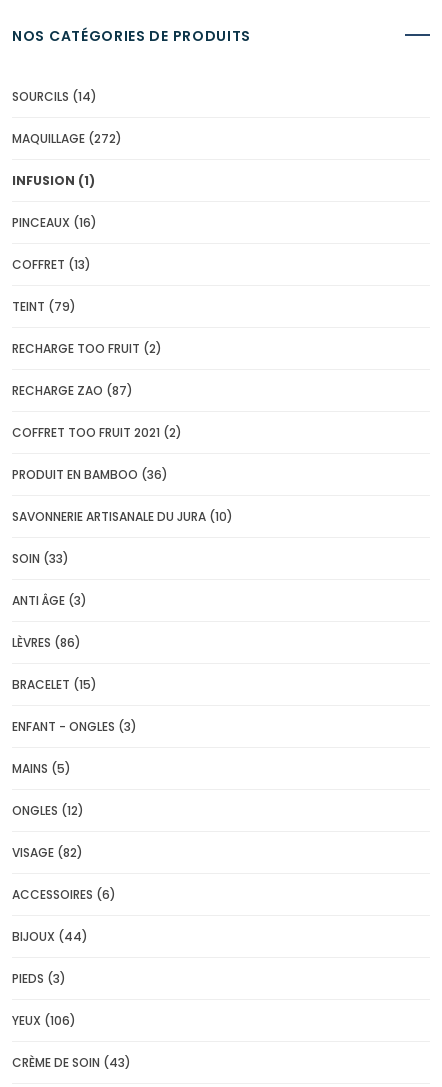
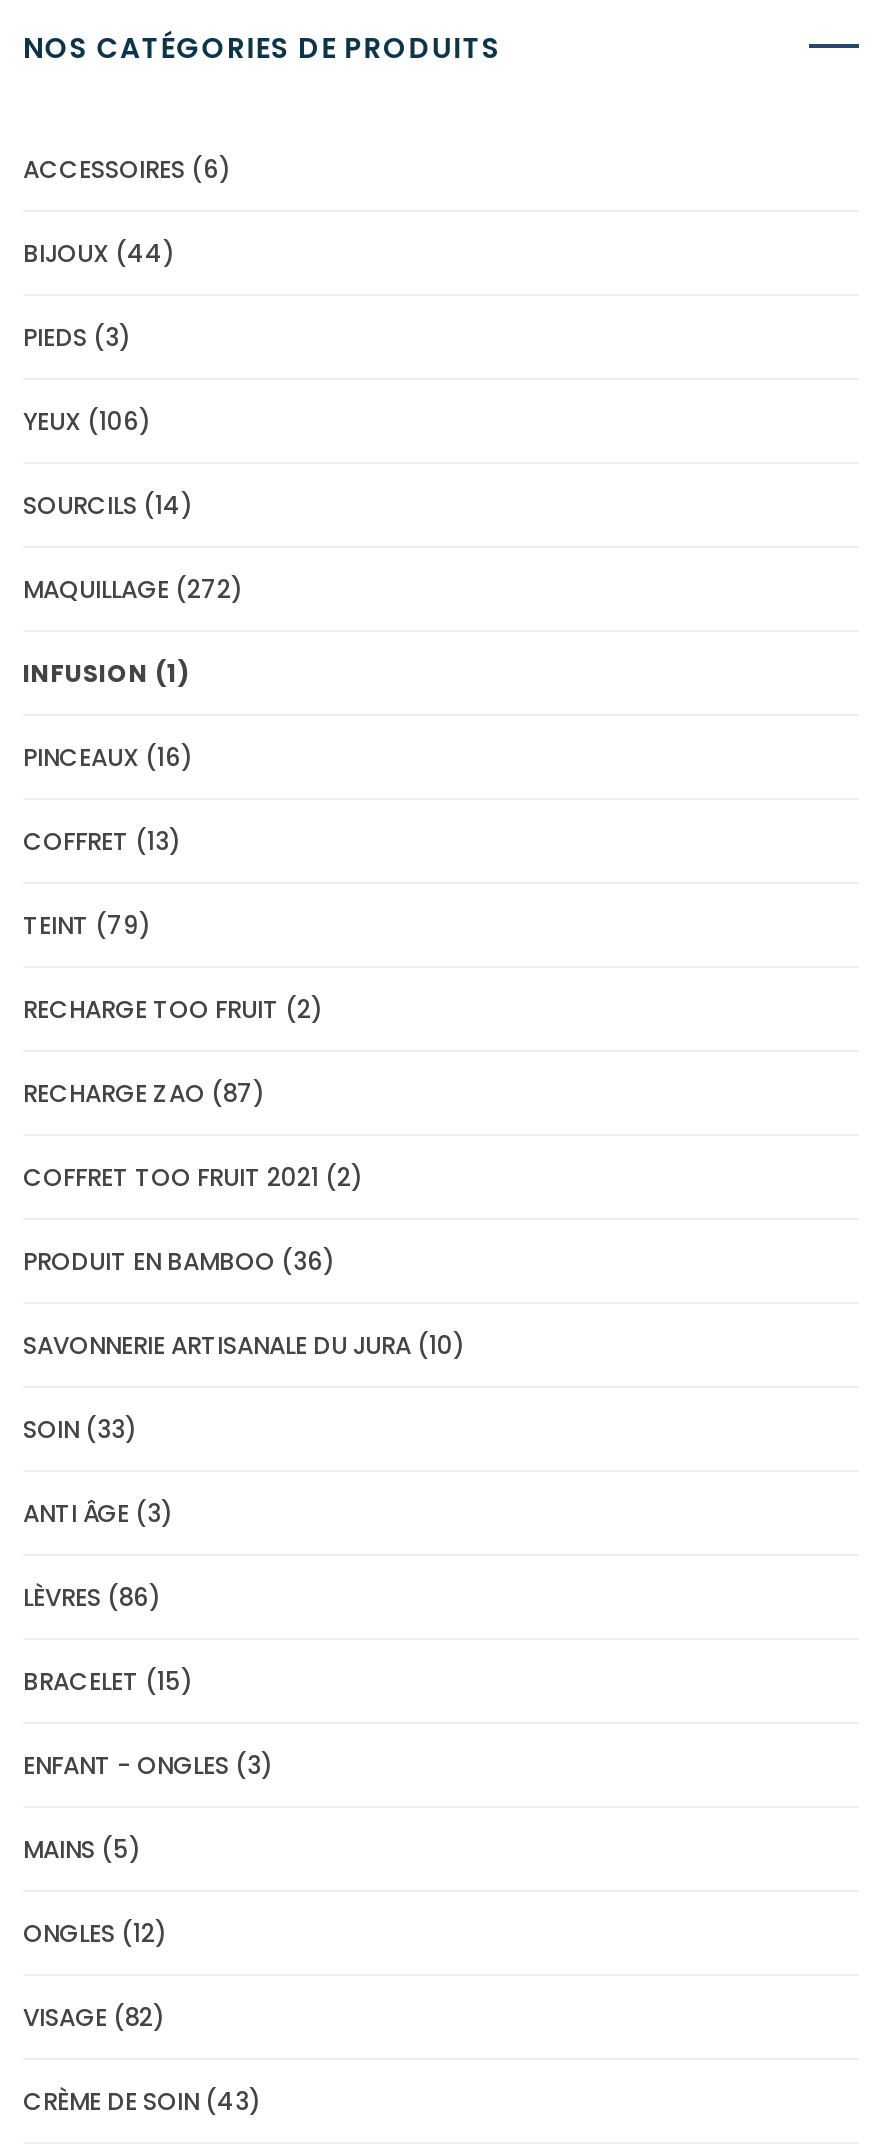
moved [12,88,233,861] -> [23,488,465,2034]: SOURCILS (14) | MAQUILLAGE (272) | INFUSION (1) | ... | ONGLES (12) | VISAGE (82)
moved [12,886,116,1029] -> [23,152,231,438]: ACCESSOIRES (6) | BIJOUX (44) | PIEDS (3) | YEUX (106)

